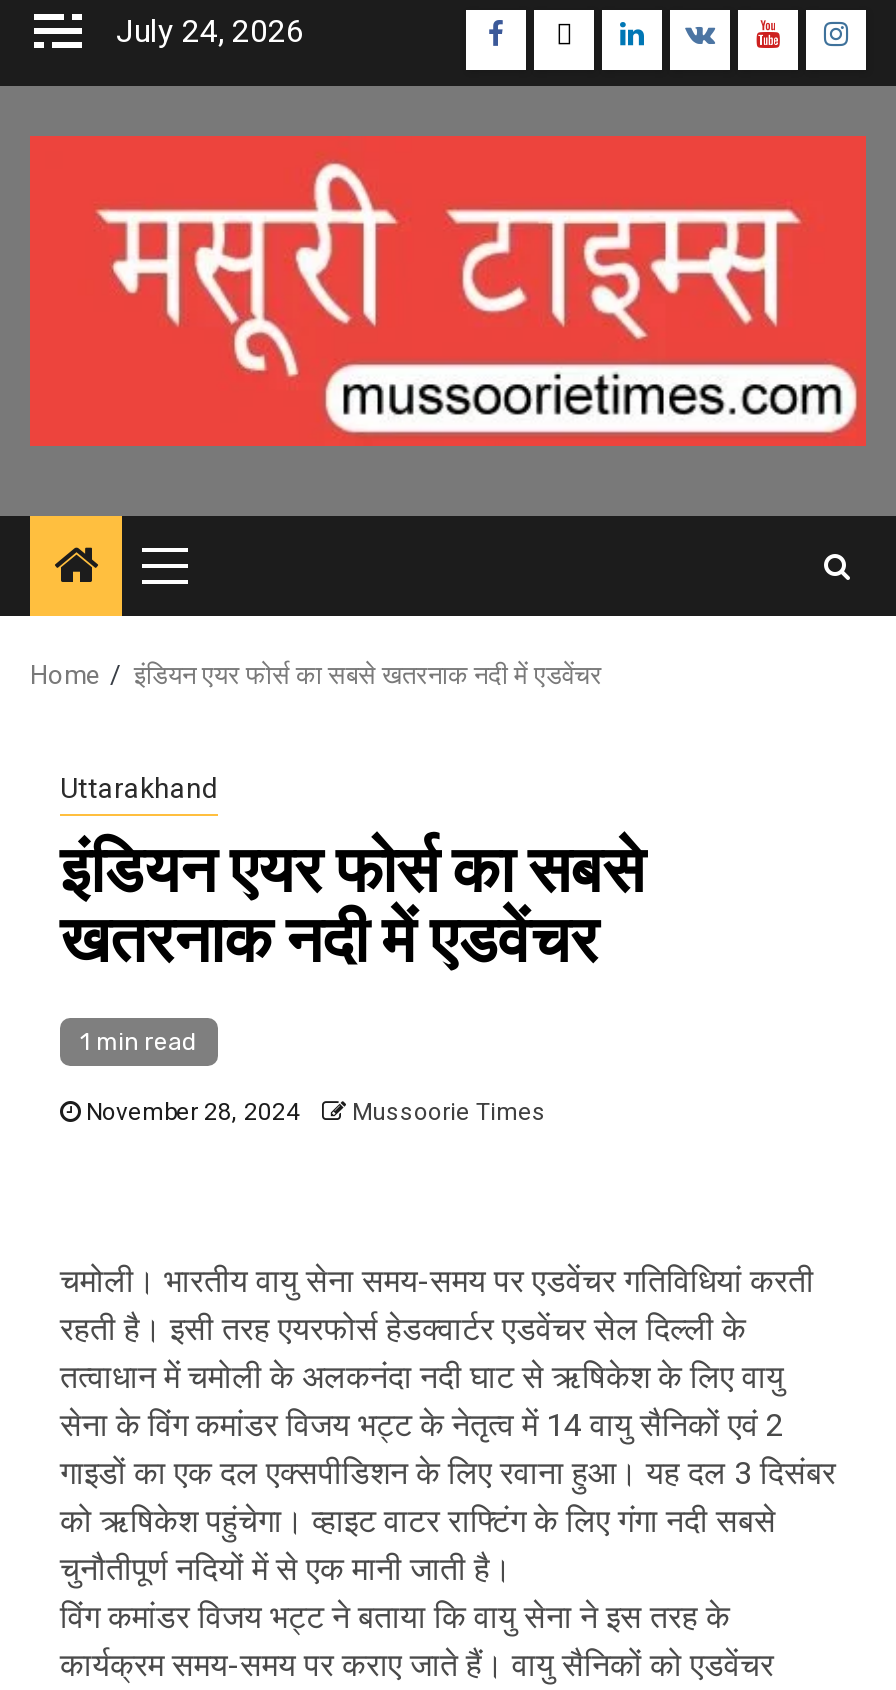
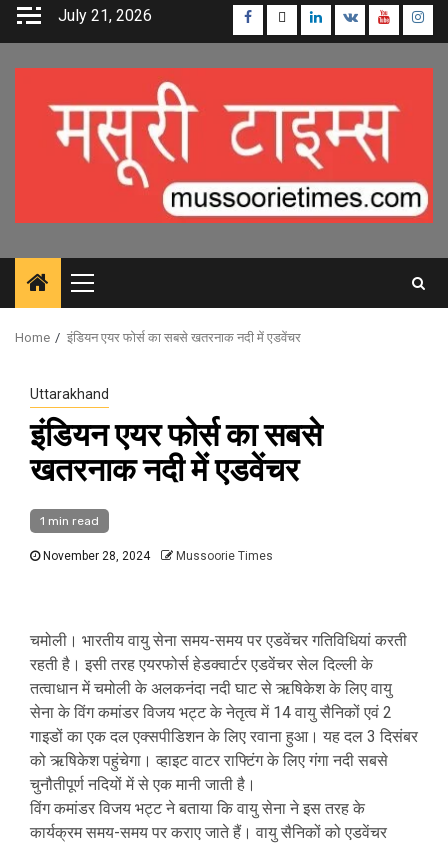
[116,12,304,50] July 24, 2026 -> [58,6,152,25] July 21, 2026

